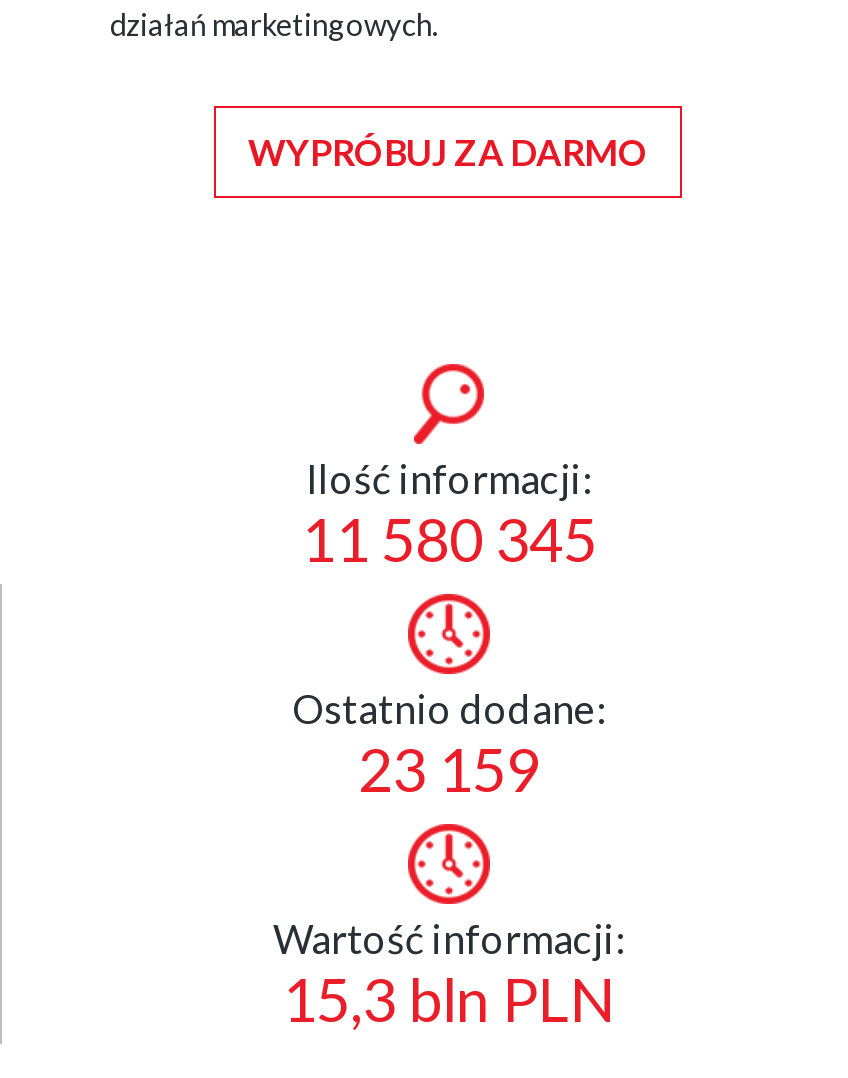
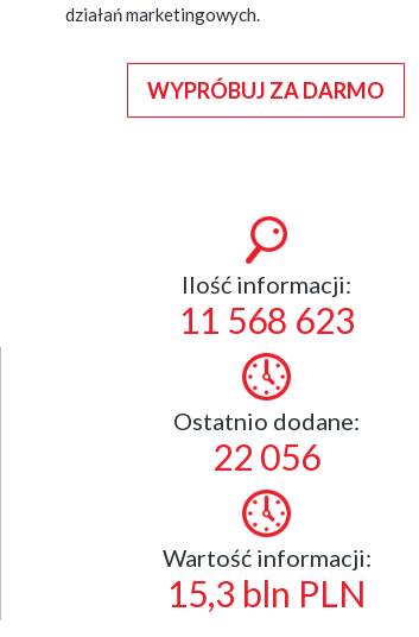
[301,502,597,574] 11 580 345 -> [179,298,354,341] 11 568 623
[358,732,540,804] 23 159 -> [212,435,320,478] 22 056

